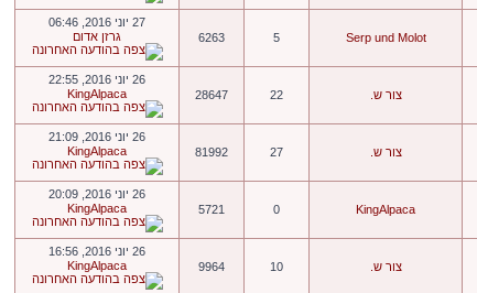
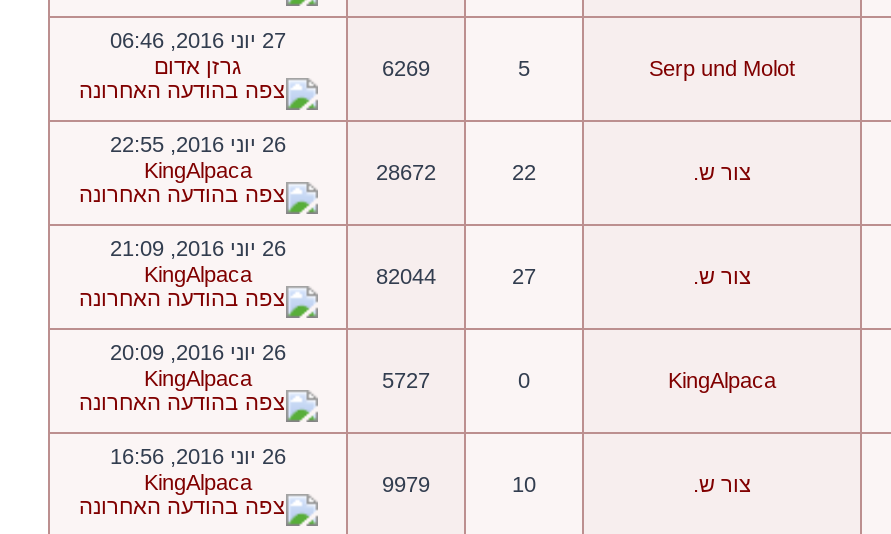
[198,31,225,44] 6263 -> [382,56,430,80] 6269
[195,88,228,101] 28647 -> [376,160,436,184] 28672
[195,145,228,159] 81992 -> [376,264,436,288] 82044
[198,203,225,216] 5721 -> [382,368,430,392] 5727
[198,260,225,273] 9964 -> [382,472,430,496] 9979

